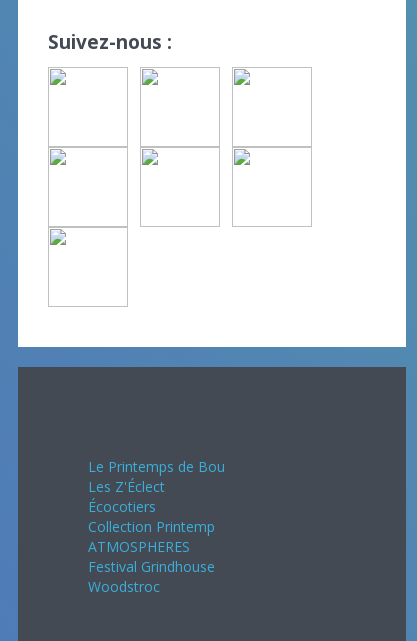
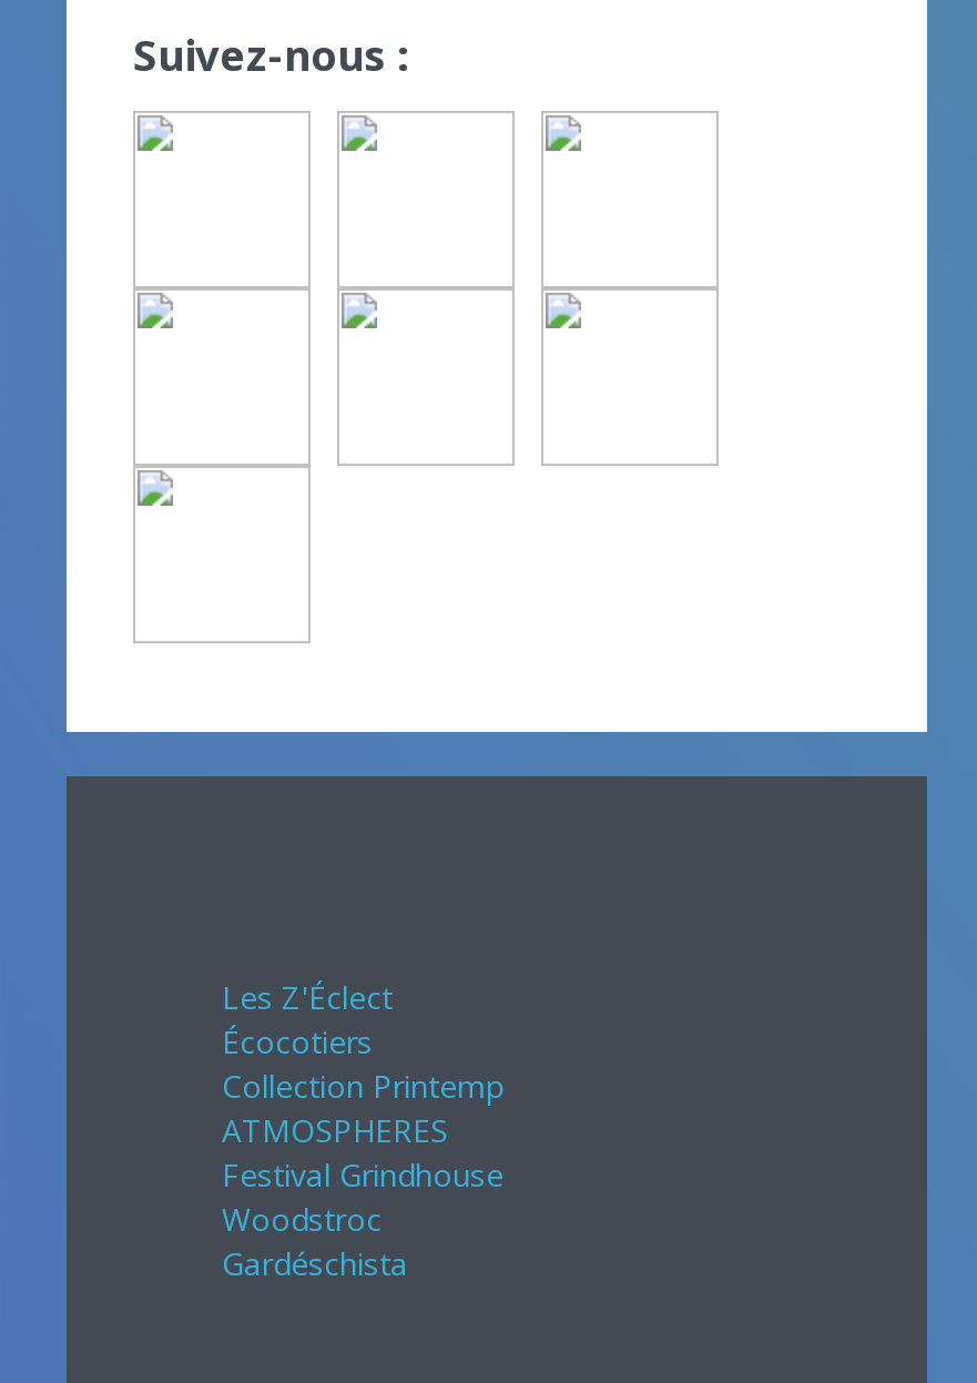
[88,457,225,476] Le Printemps de Bou -> none
moved [88,477,215,596] -> [222,976,503,1239]: Les Z'Éclect | Écocotiers | Collection Printemp | ATMOSPHERES | Festival Grindhouse | Woodstroc
none -> [222,1242,408,1284] Gardéschista

